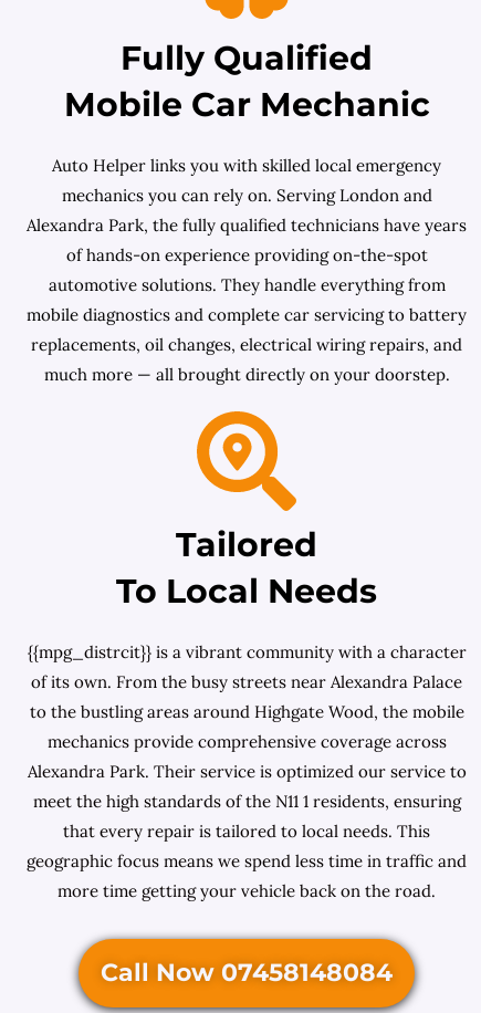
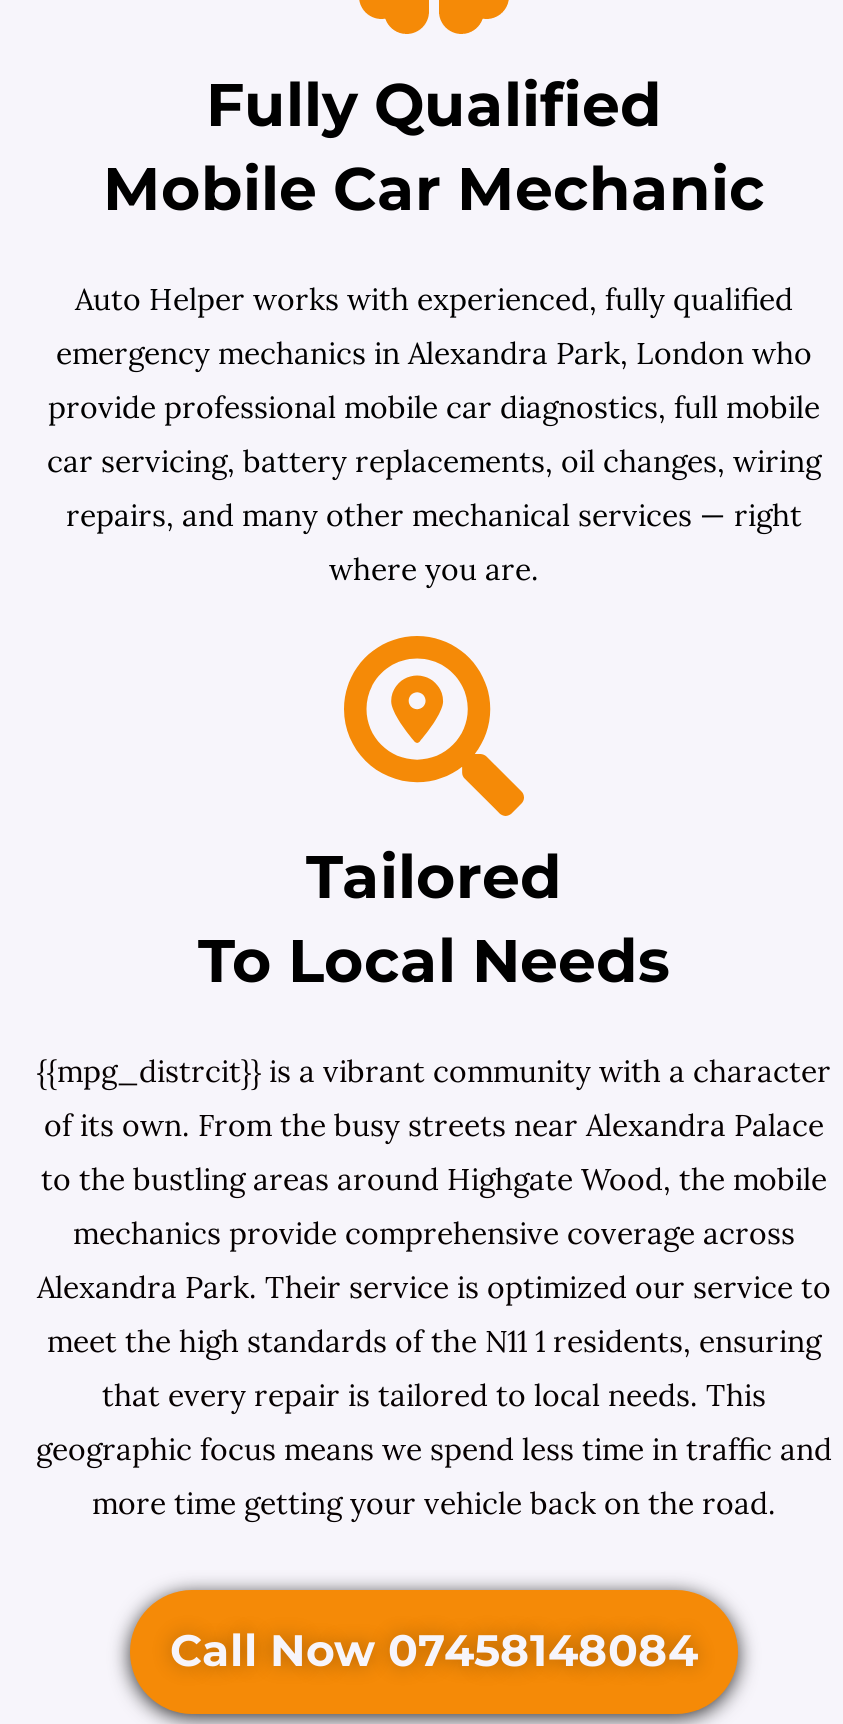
[27,155,467,385] Auto Helper links you with skilled local emergency | mechanics you can rely on. Serving London and | Alexandra Park, the fully qualified technicians have years | of hands-on experience providing on-the-spot | automotive solutions. They handle everything from | mobile diagnostics and complete car servicing to battery | replacements, oil changes, electrical wiring repairs, and | much more — all brought directly on your doorstep. -> [47,280,821,588] Auto Helper works with experienced, fully qualified | emergency mechanics in Alexandra Park, London who | provide professional mobile car diagnostics, full mobile | car servicing, battery replacements, oil changes, wiring | repairs, and many other mechanical services — right | where you are.

